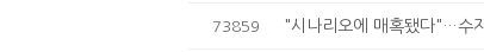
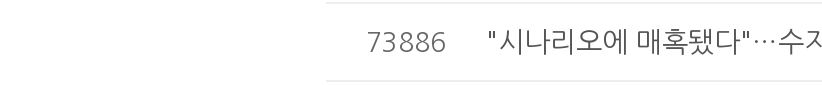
[212,19,260,34] 73859 -> [366,30,446,56] 73886

